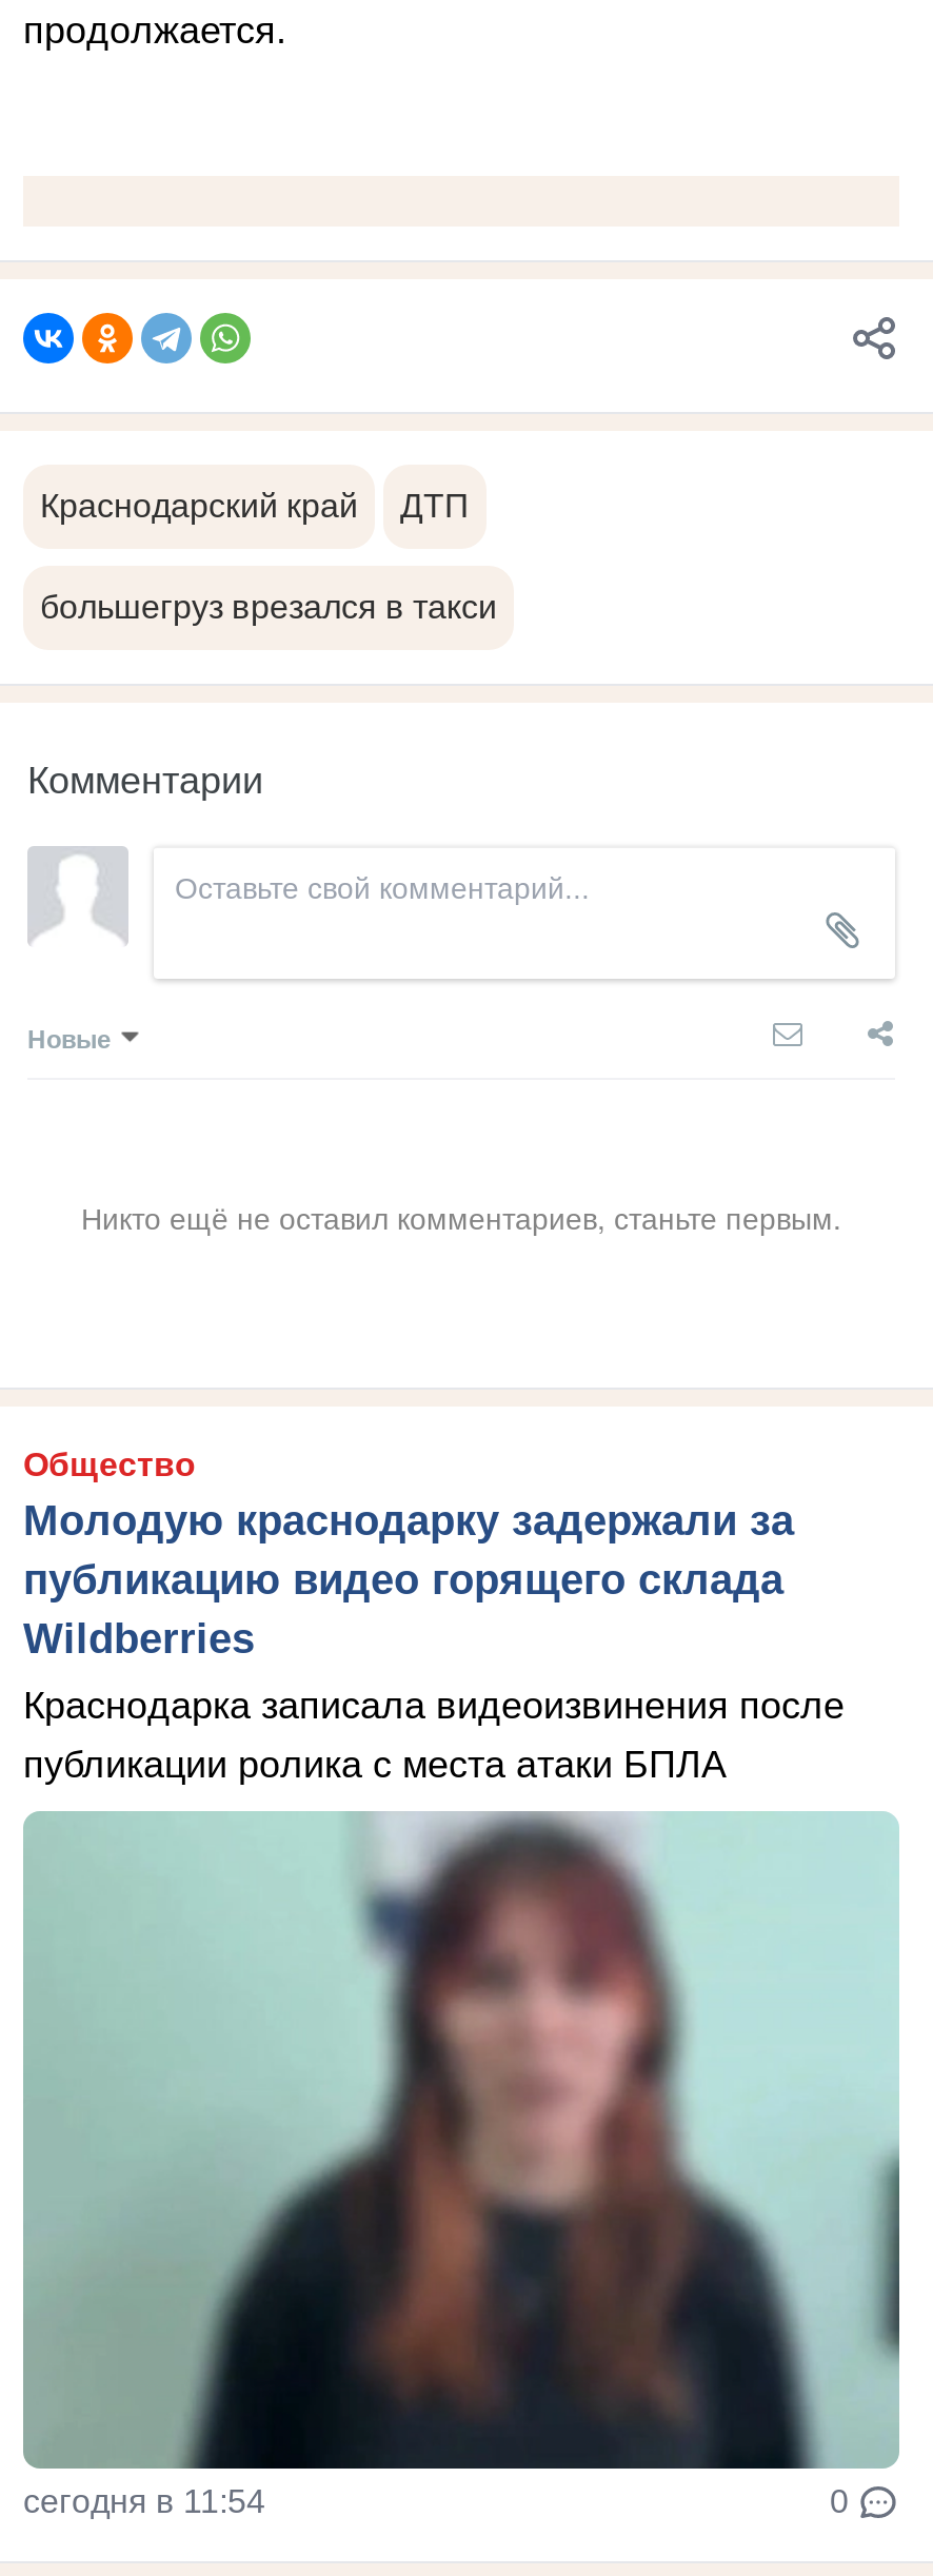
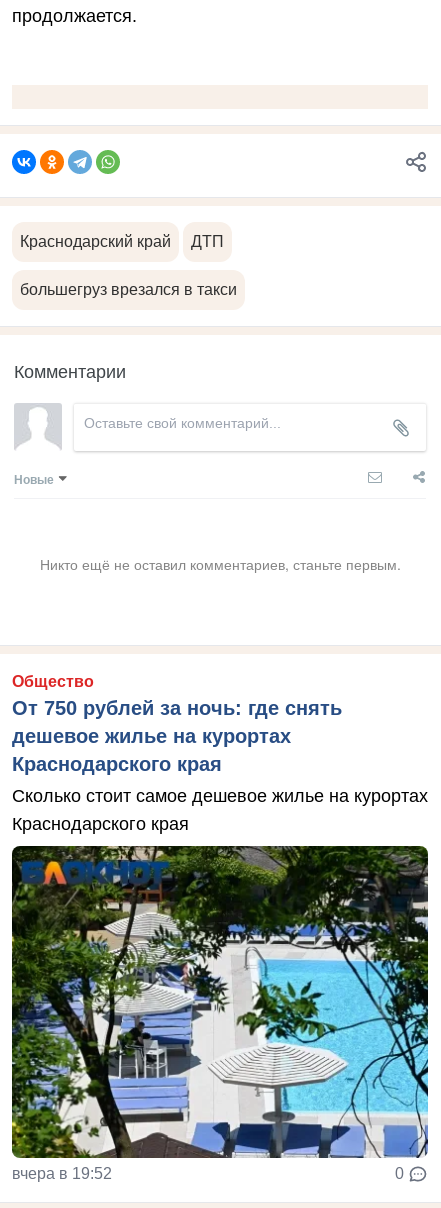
[23,1497,794,1662] Молодую краснодарку задержали за | публикацию видео горящего склада | Wildberries -> [12,697,342,775] От 750 рублей за ночь: где снять | дешевое жилье на курортах | Краснодарского края
[23,1685,845,1786] Краснодарка записала видеоизвинения после | публикации ролика с места атаки БПЛА -> [12,786,428,834] Сколько стоит самое дешевое жилье на курортах | Краснодарского края
[23,1811,901,2519] [image] | сегодня в 11:54 -> [11,845,429,1182] [image] | вчера в 19:52

